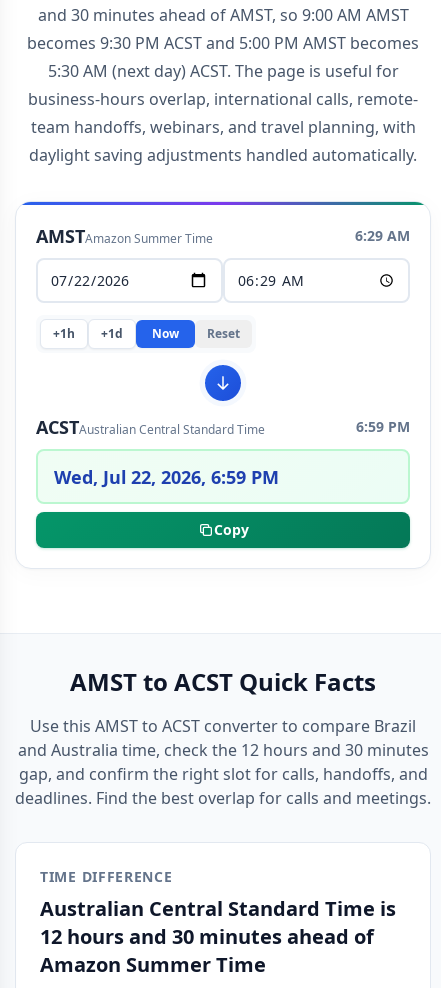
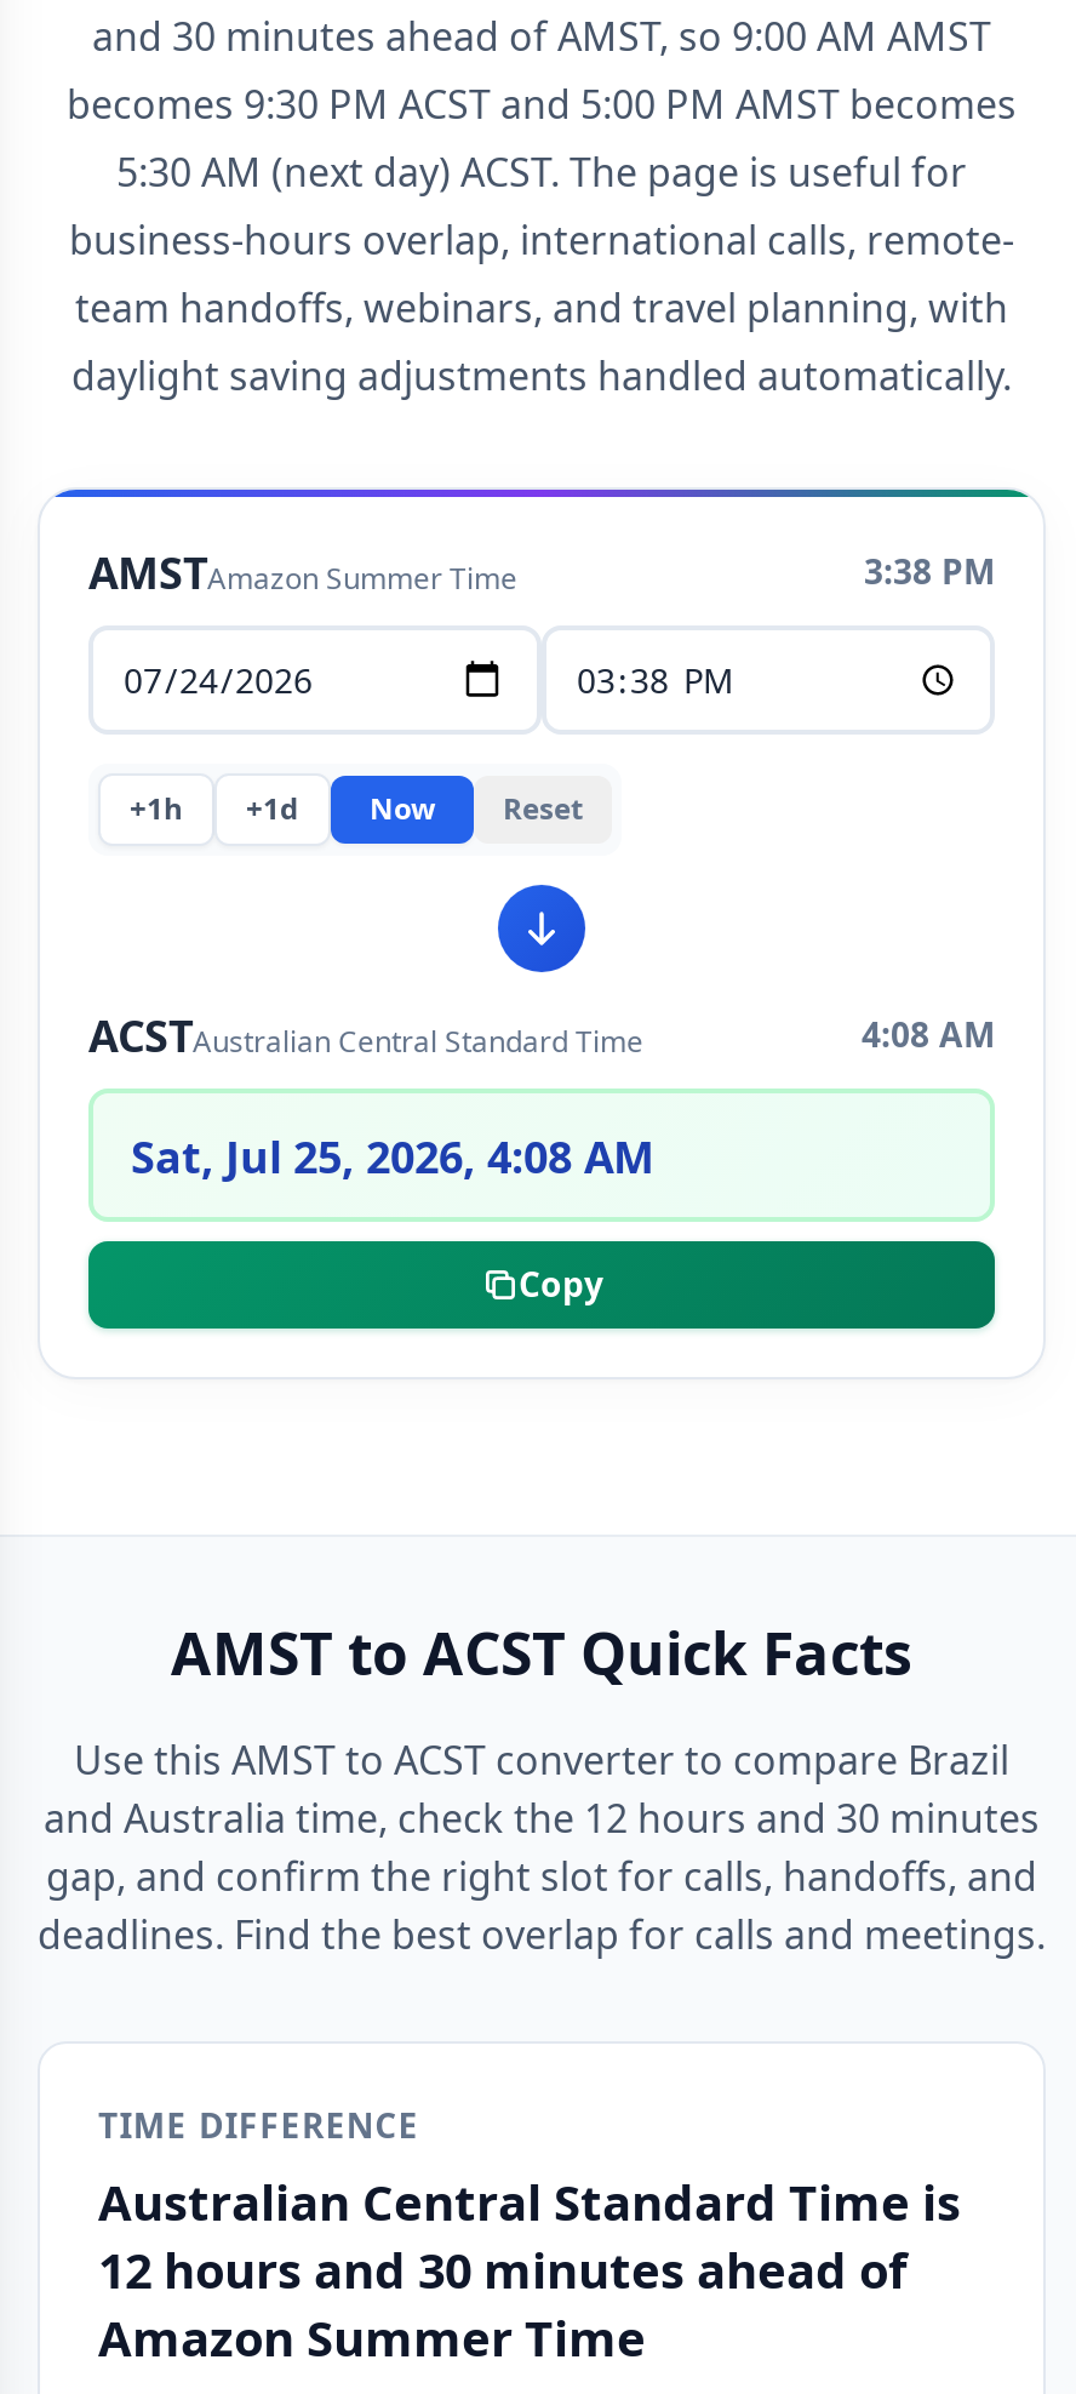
[355,226,410,245] 6:29 AM -> [864,548,995,594] 3:38 PM
[356,417,410,436] 6:59 PM -> [862,1011,995,1057] 4:08 AM
[53,464,278,488] Wed, Jul 22, 2026, 6:59 PM -> [131,1126,654,1184] Sat, Jul 25, 2026, 4:08 AM

